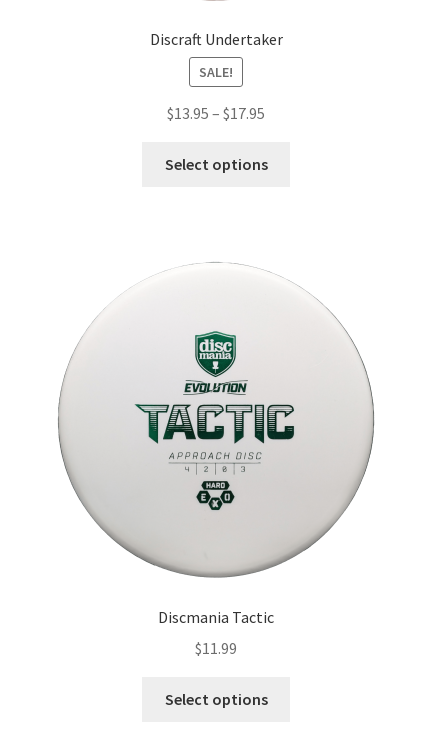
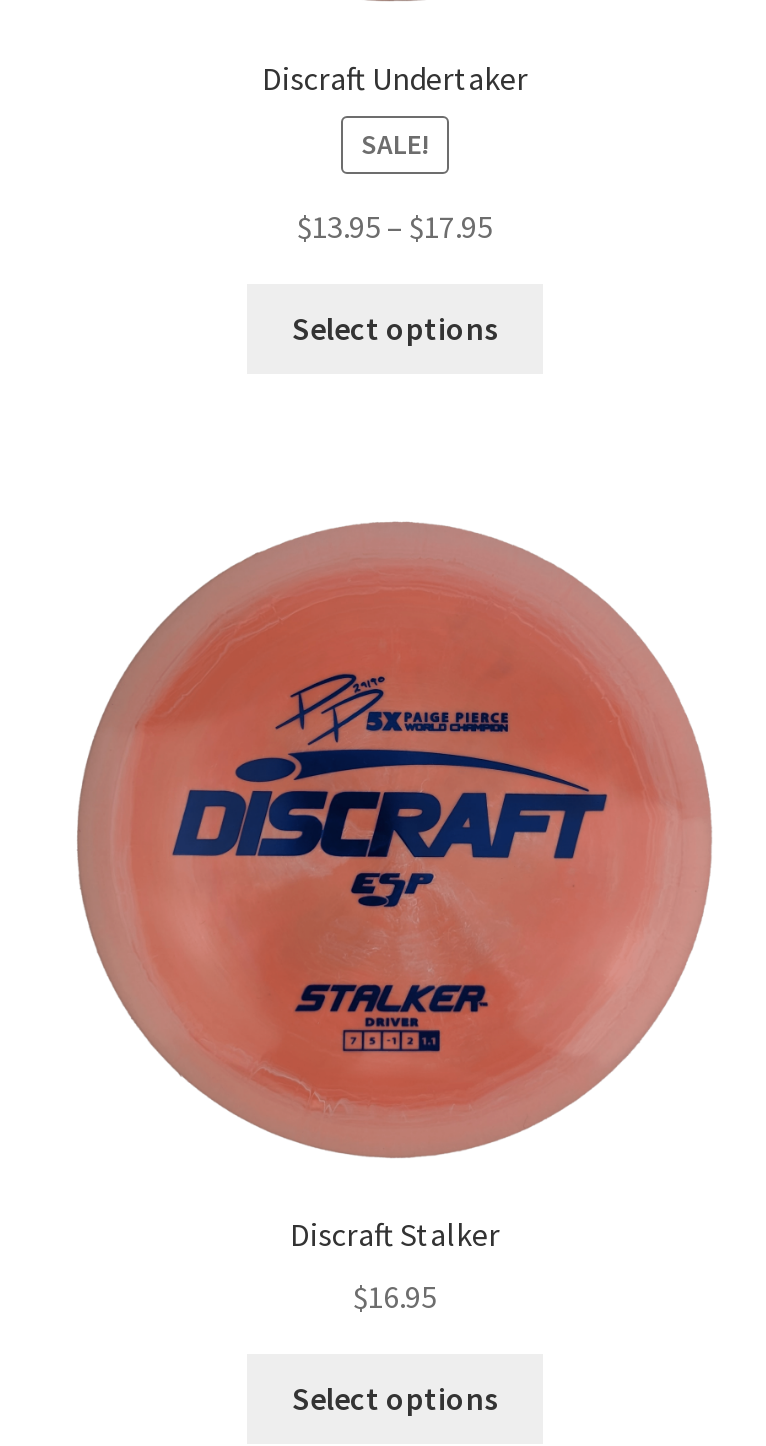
[58,261,374,627] [image] | Discmania Tactic -> [77,520,711,1254] [image] | Discraft Stalker
[195,638,237,658] $11.99 -> [353,1276,437,1316] $16.95

